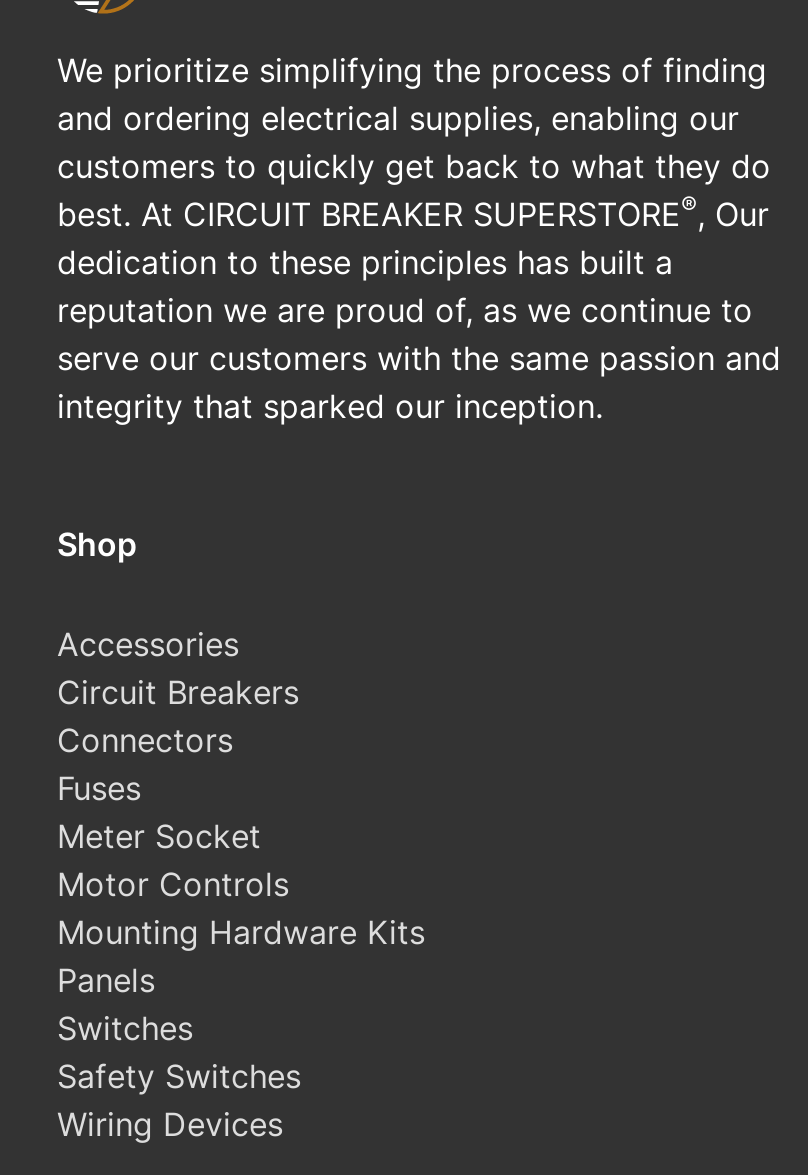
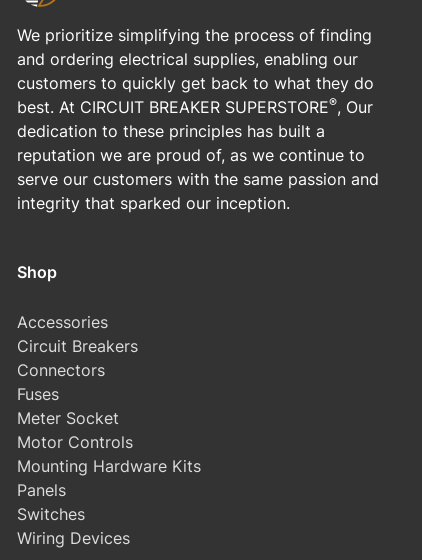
[57,1056,301,1096] Safety Switches -> none

